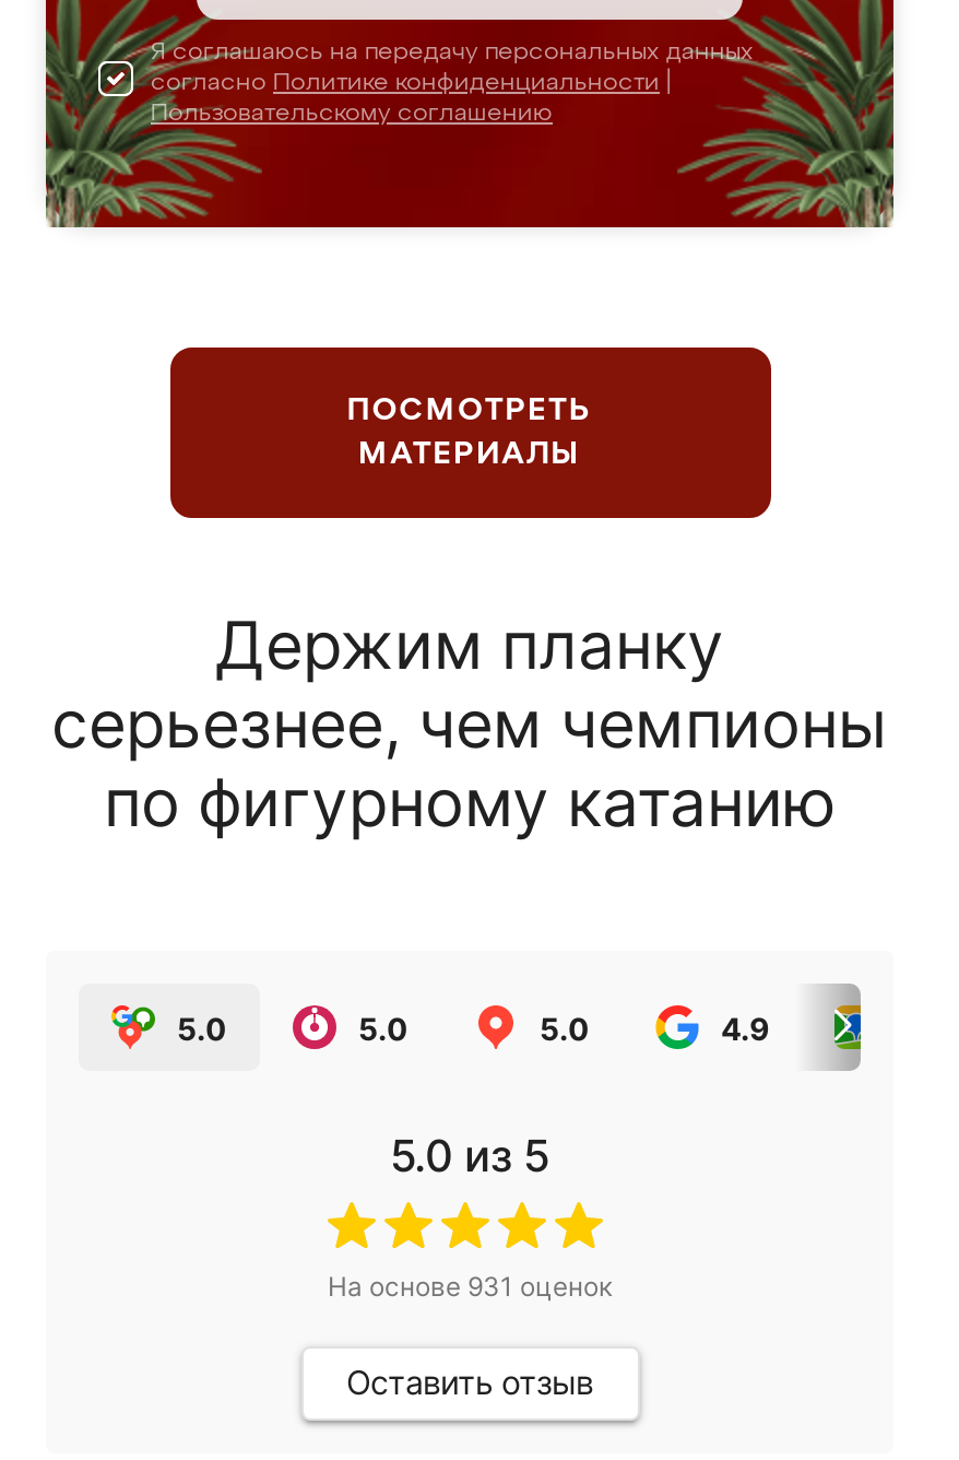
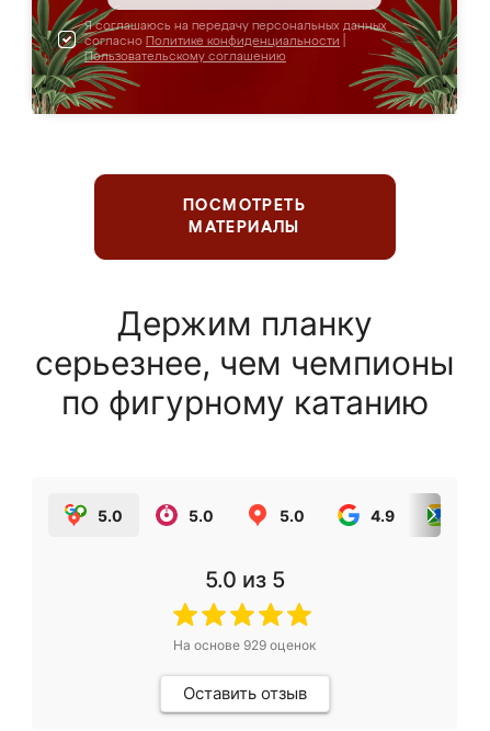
[328,1270,612,1303] На основе 931 оценок -> [173,637,316,653] На основе 929 оценок

